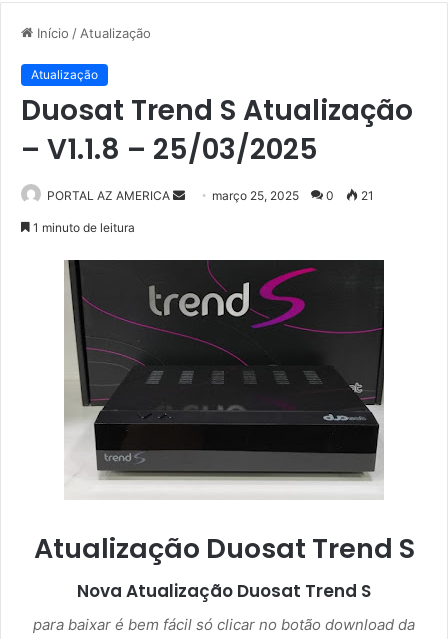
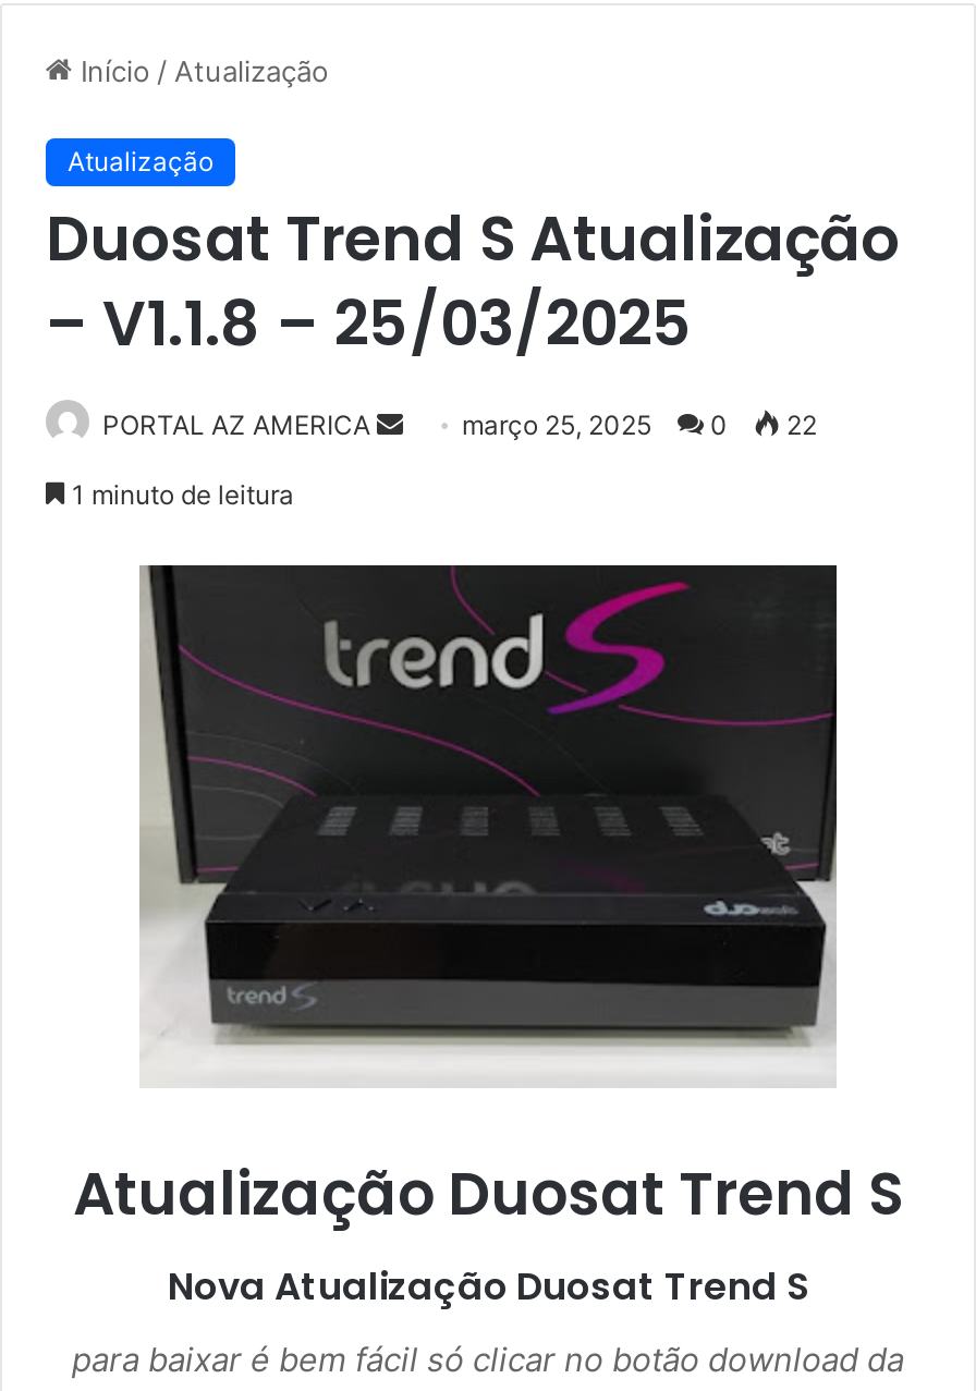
[358,188,374,203] 21 -> [780,408,817,441] 22

